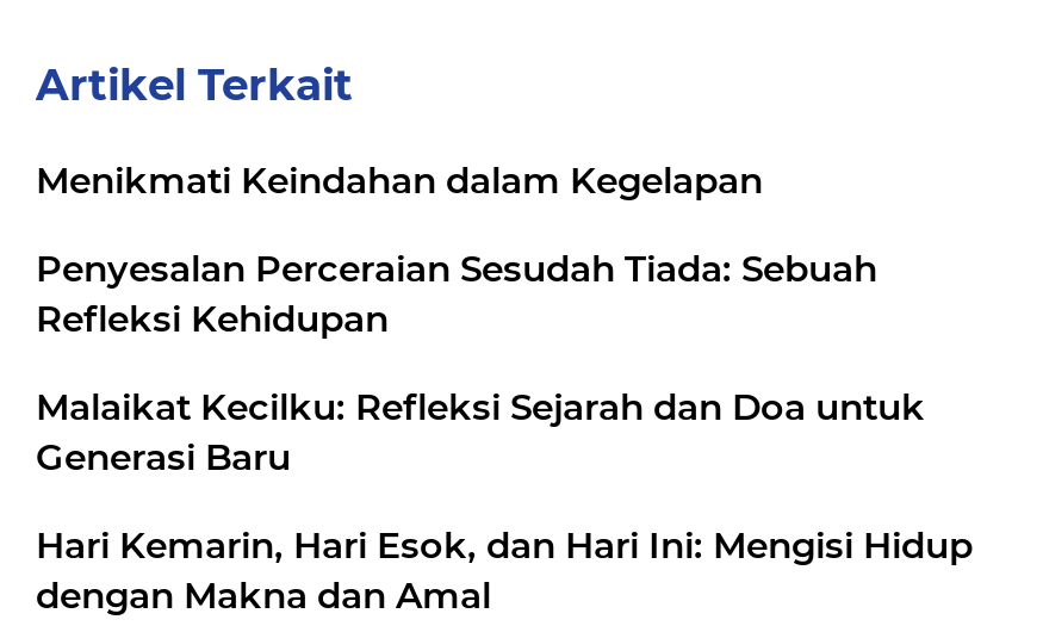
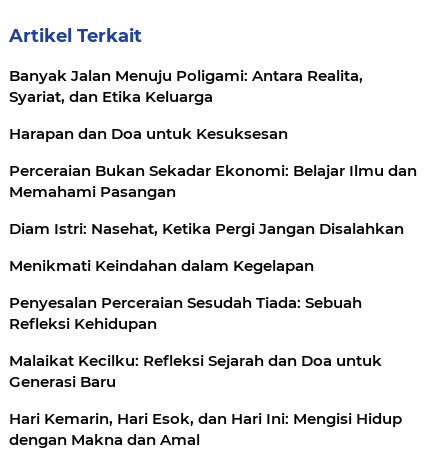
none -> [9,66,417,238] Banyak Jalan Menuju Poligami: Antara Realita, | Syariat, dan Etika Keluarga | Harapan dan Doa untuk Kesuksesan | Perceraian Bukan Sekadar Ekonomi: Belajar Ilmu dan | Memahami Pasangan | Diam Istri: Nasehat, Ketika Pergi Jangan Disalahkan

